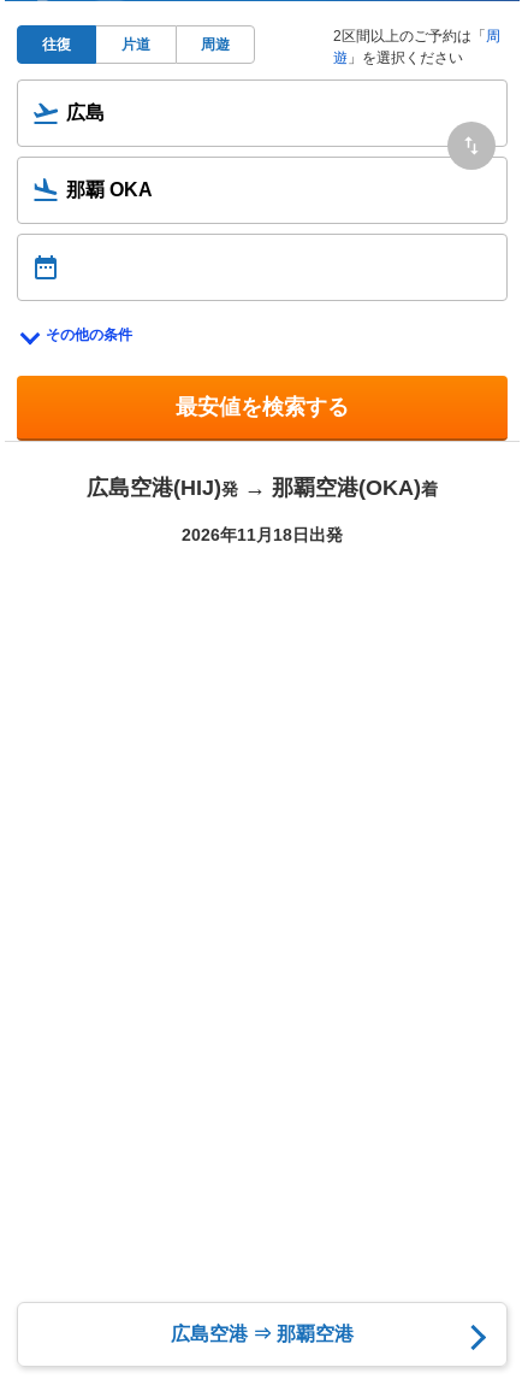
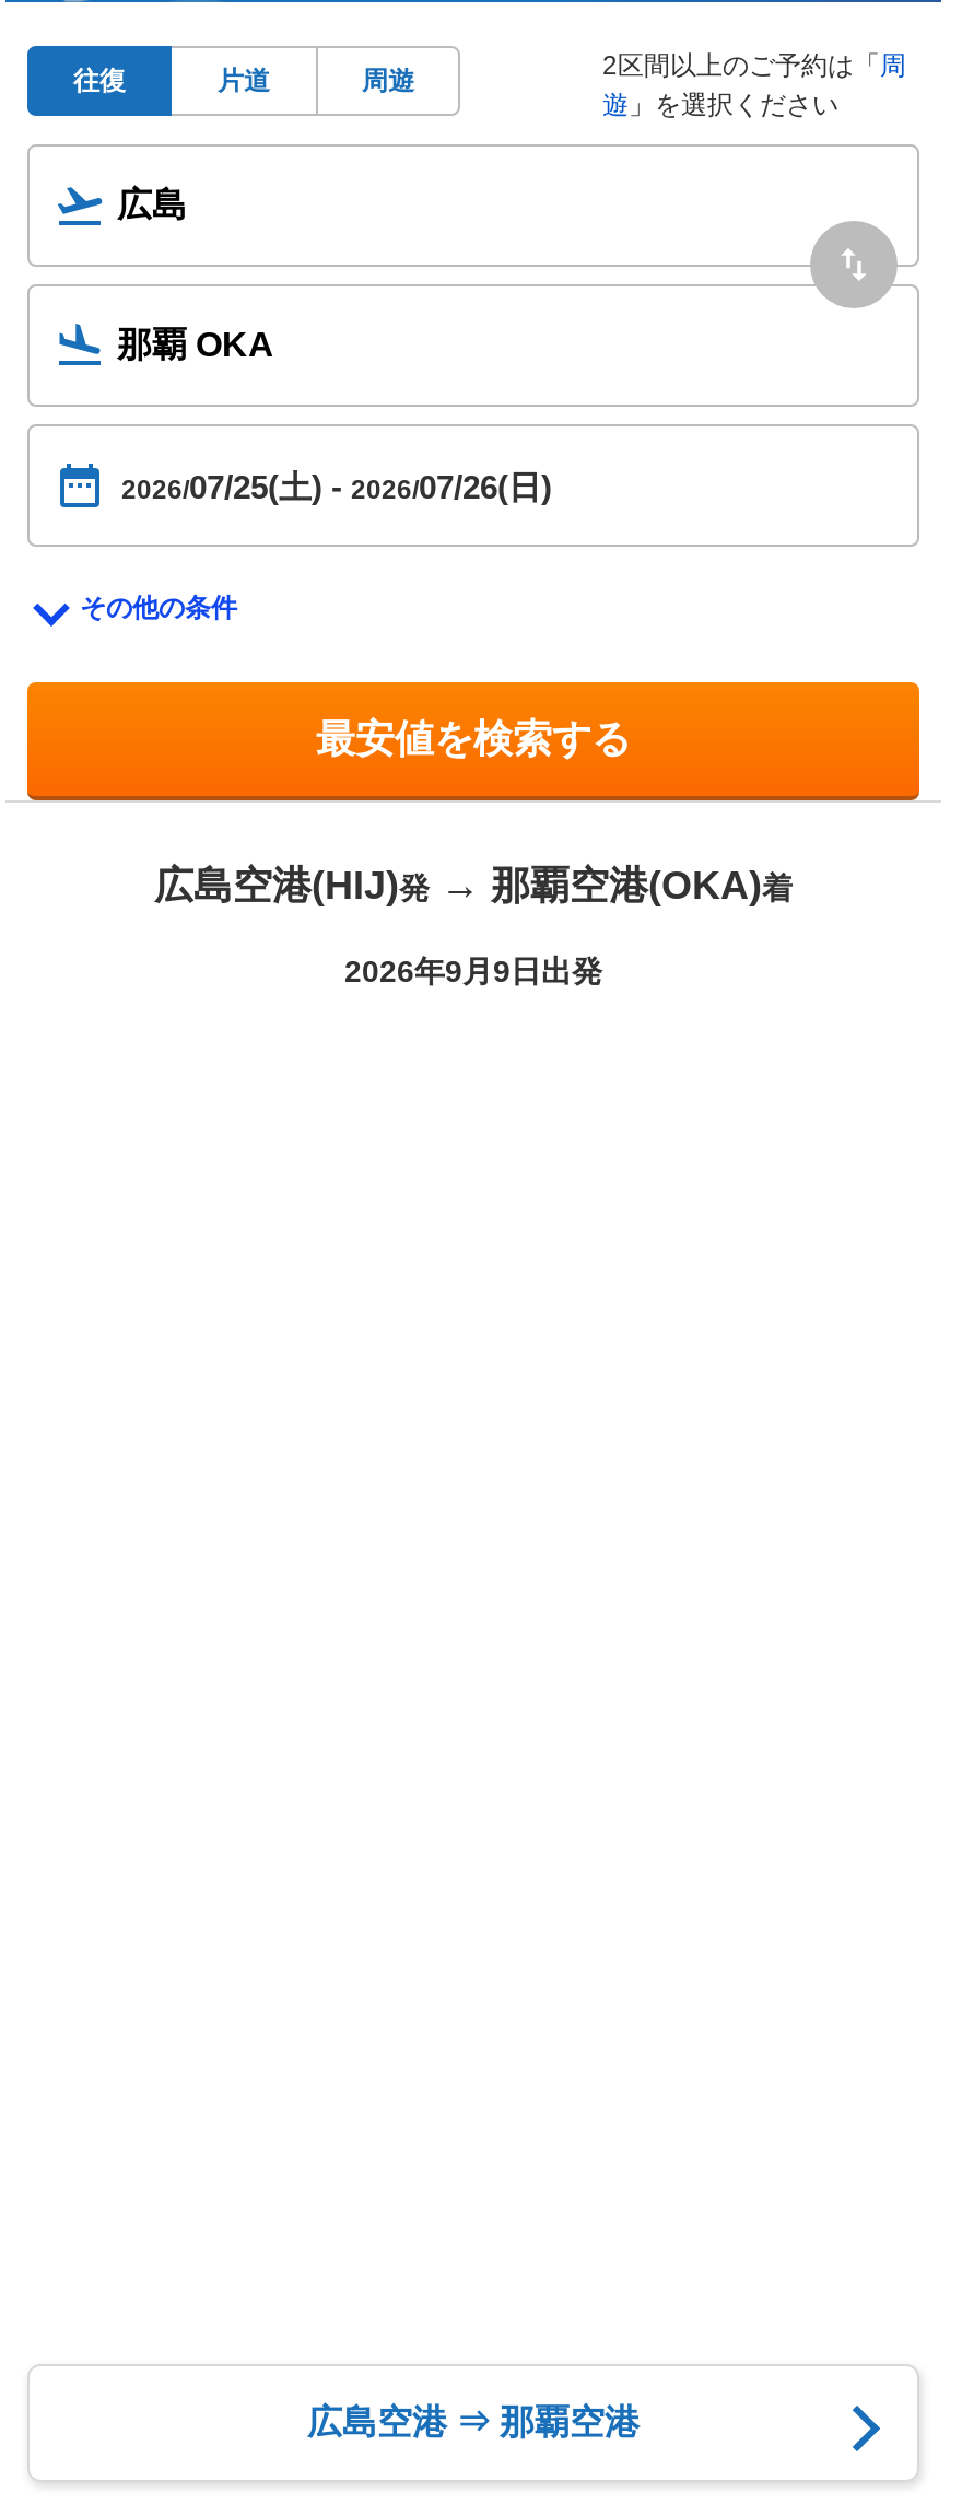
none -> [121,468,552,505] 2026/07/25(土) - 2026/07/26(日)
[182,525,343,544] 2026年11月18日出発 -> [344,953,602,988] 2026年9月9日出発

